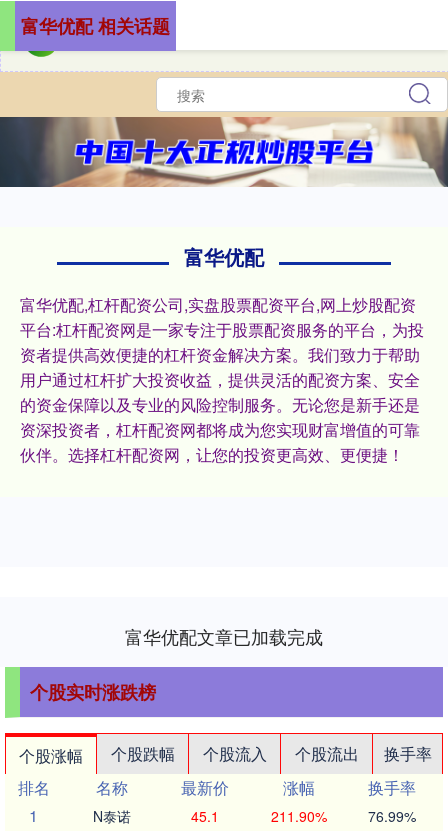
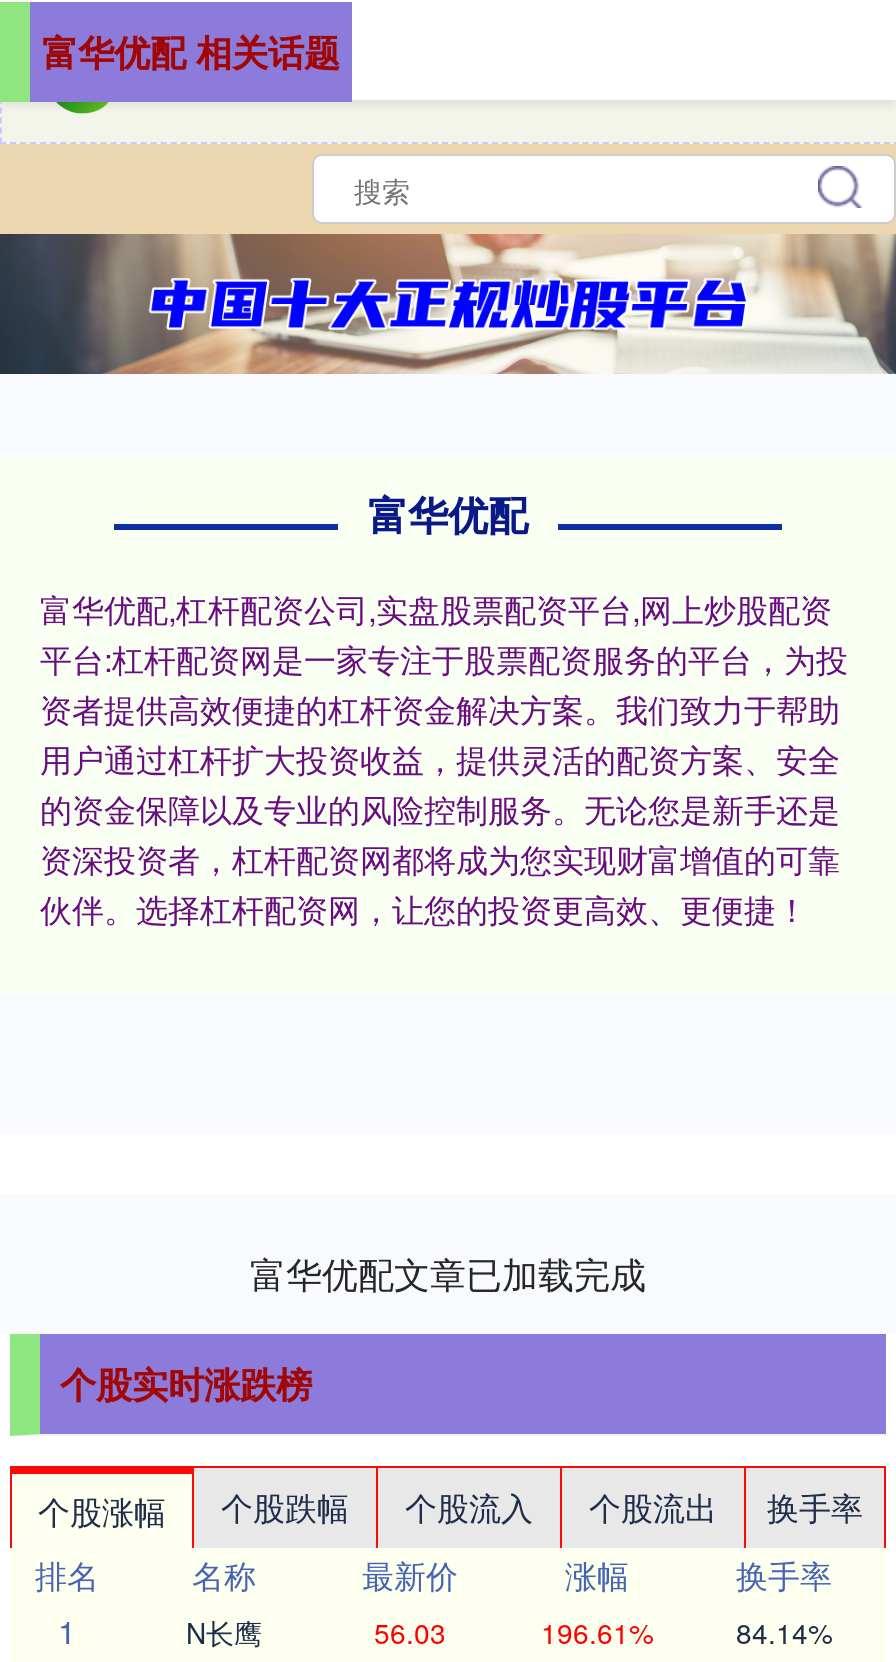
[93,806,131,826] N泰诺 -> [186,1612,262,1652] N长鹰
[191,806,219,826] 45.1 -> [374,1612,446,1652] 56.03
[270,806,326,826] 211.90% -> [541,1612,653,1652] 196.61%
[368,806,416,826] 76.99% -> [736,1612,832,1652] 84.14%

